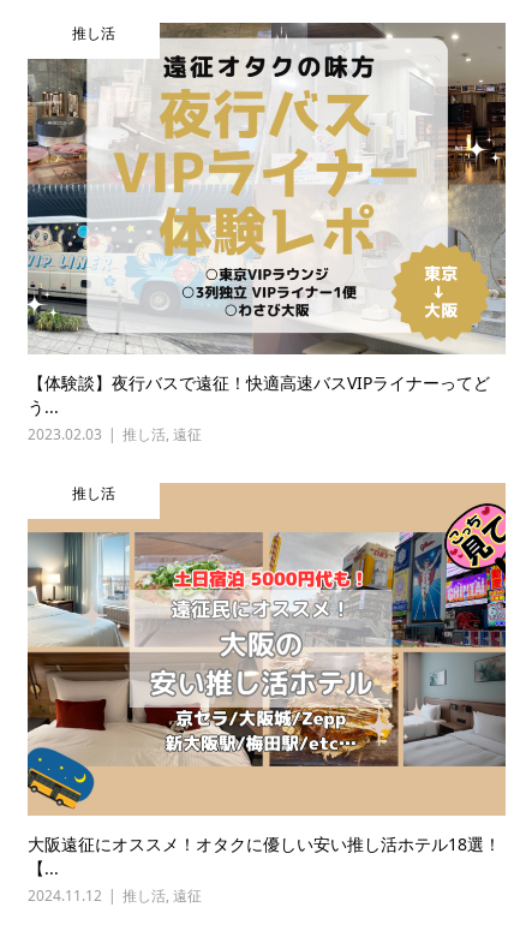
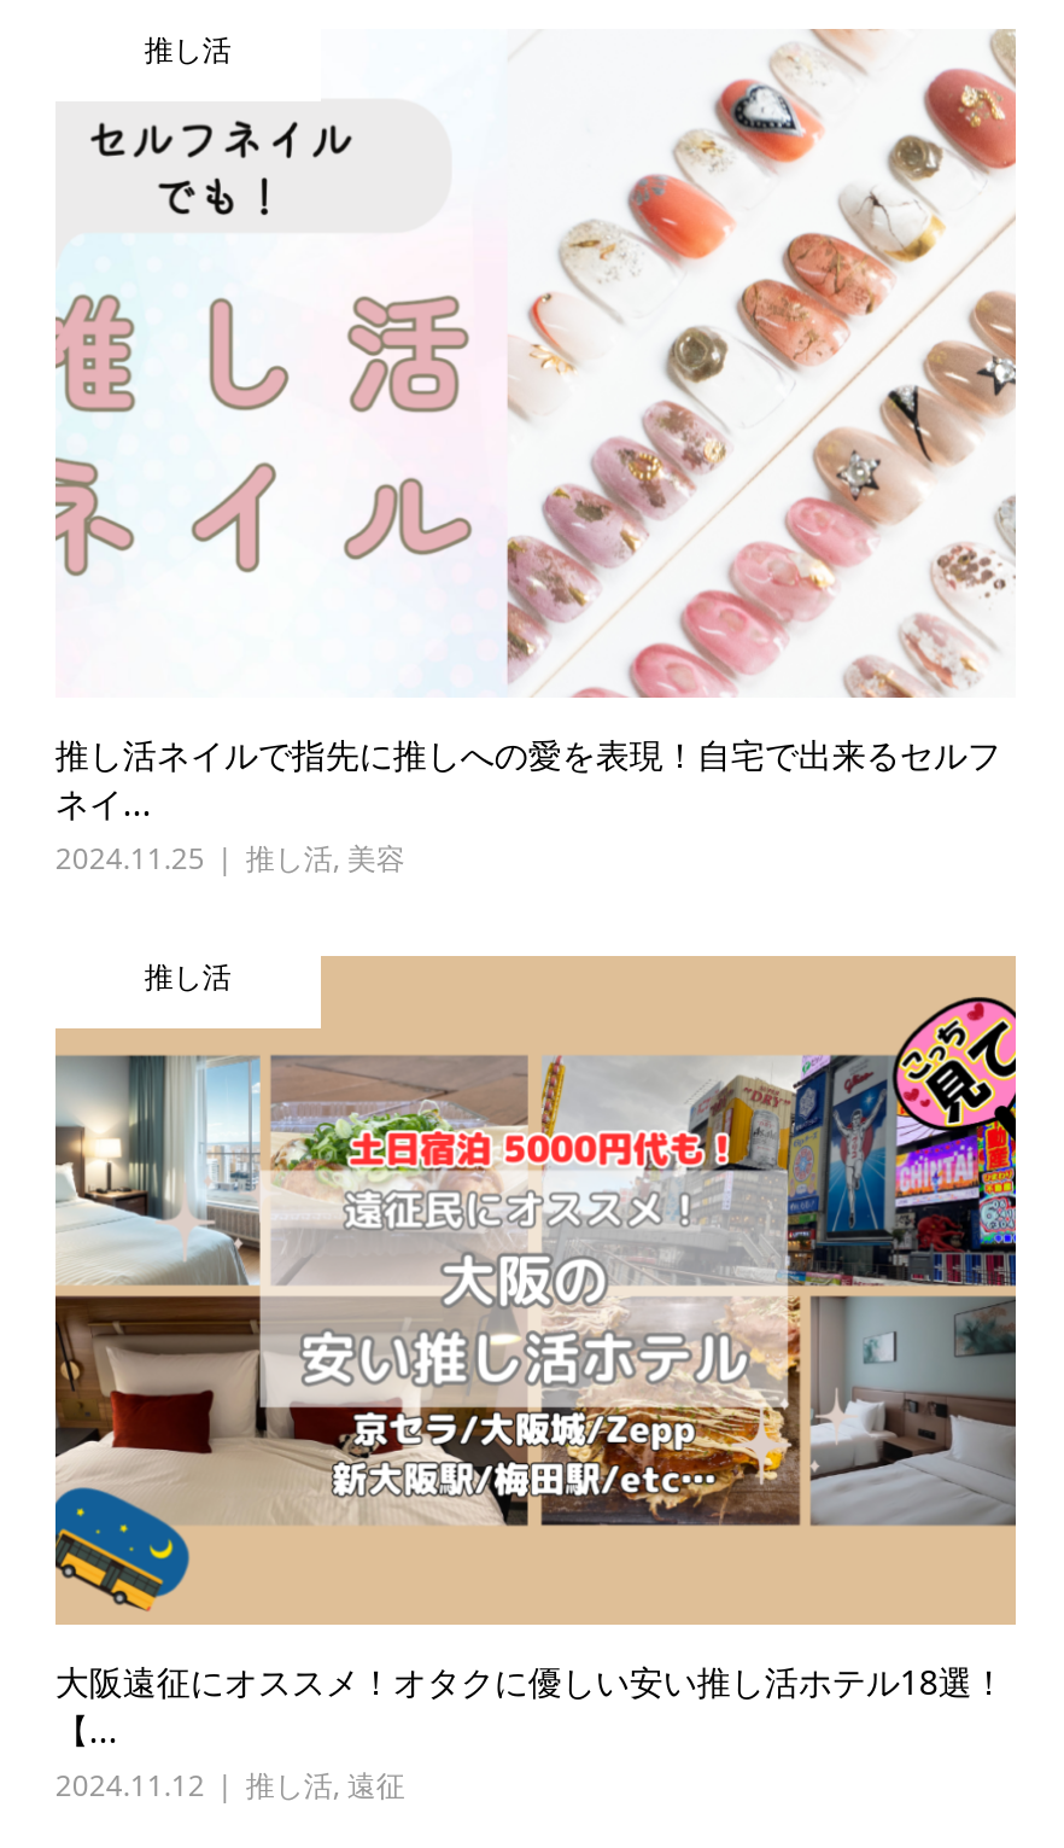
[26,22,507,445] [image] | 【体験談】夜行バスで遠征！快適高速バスVIPライナーってど | う... | 2023.02.03 | 推し活,遠征 -> [55,29,1018,880] [image] | 推し活ネイルで指先に推しへの愛を表現！自宅で出来るセルフ | ネイ... | 2024.11.25 | 推し活,美容

